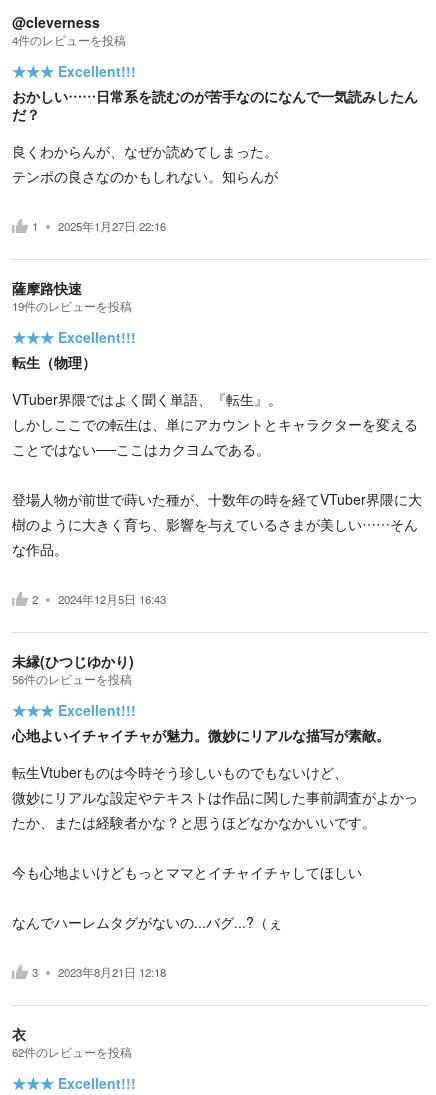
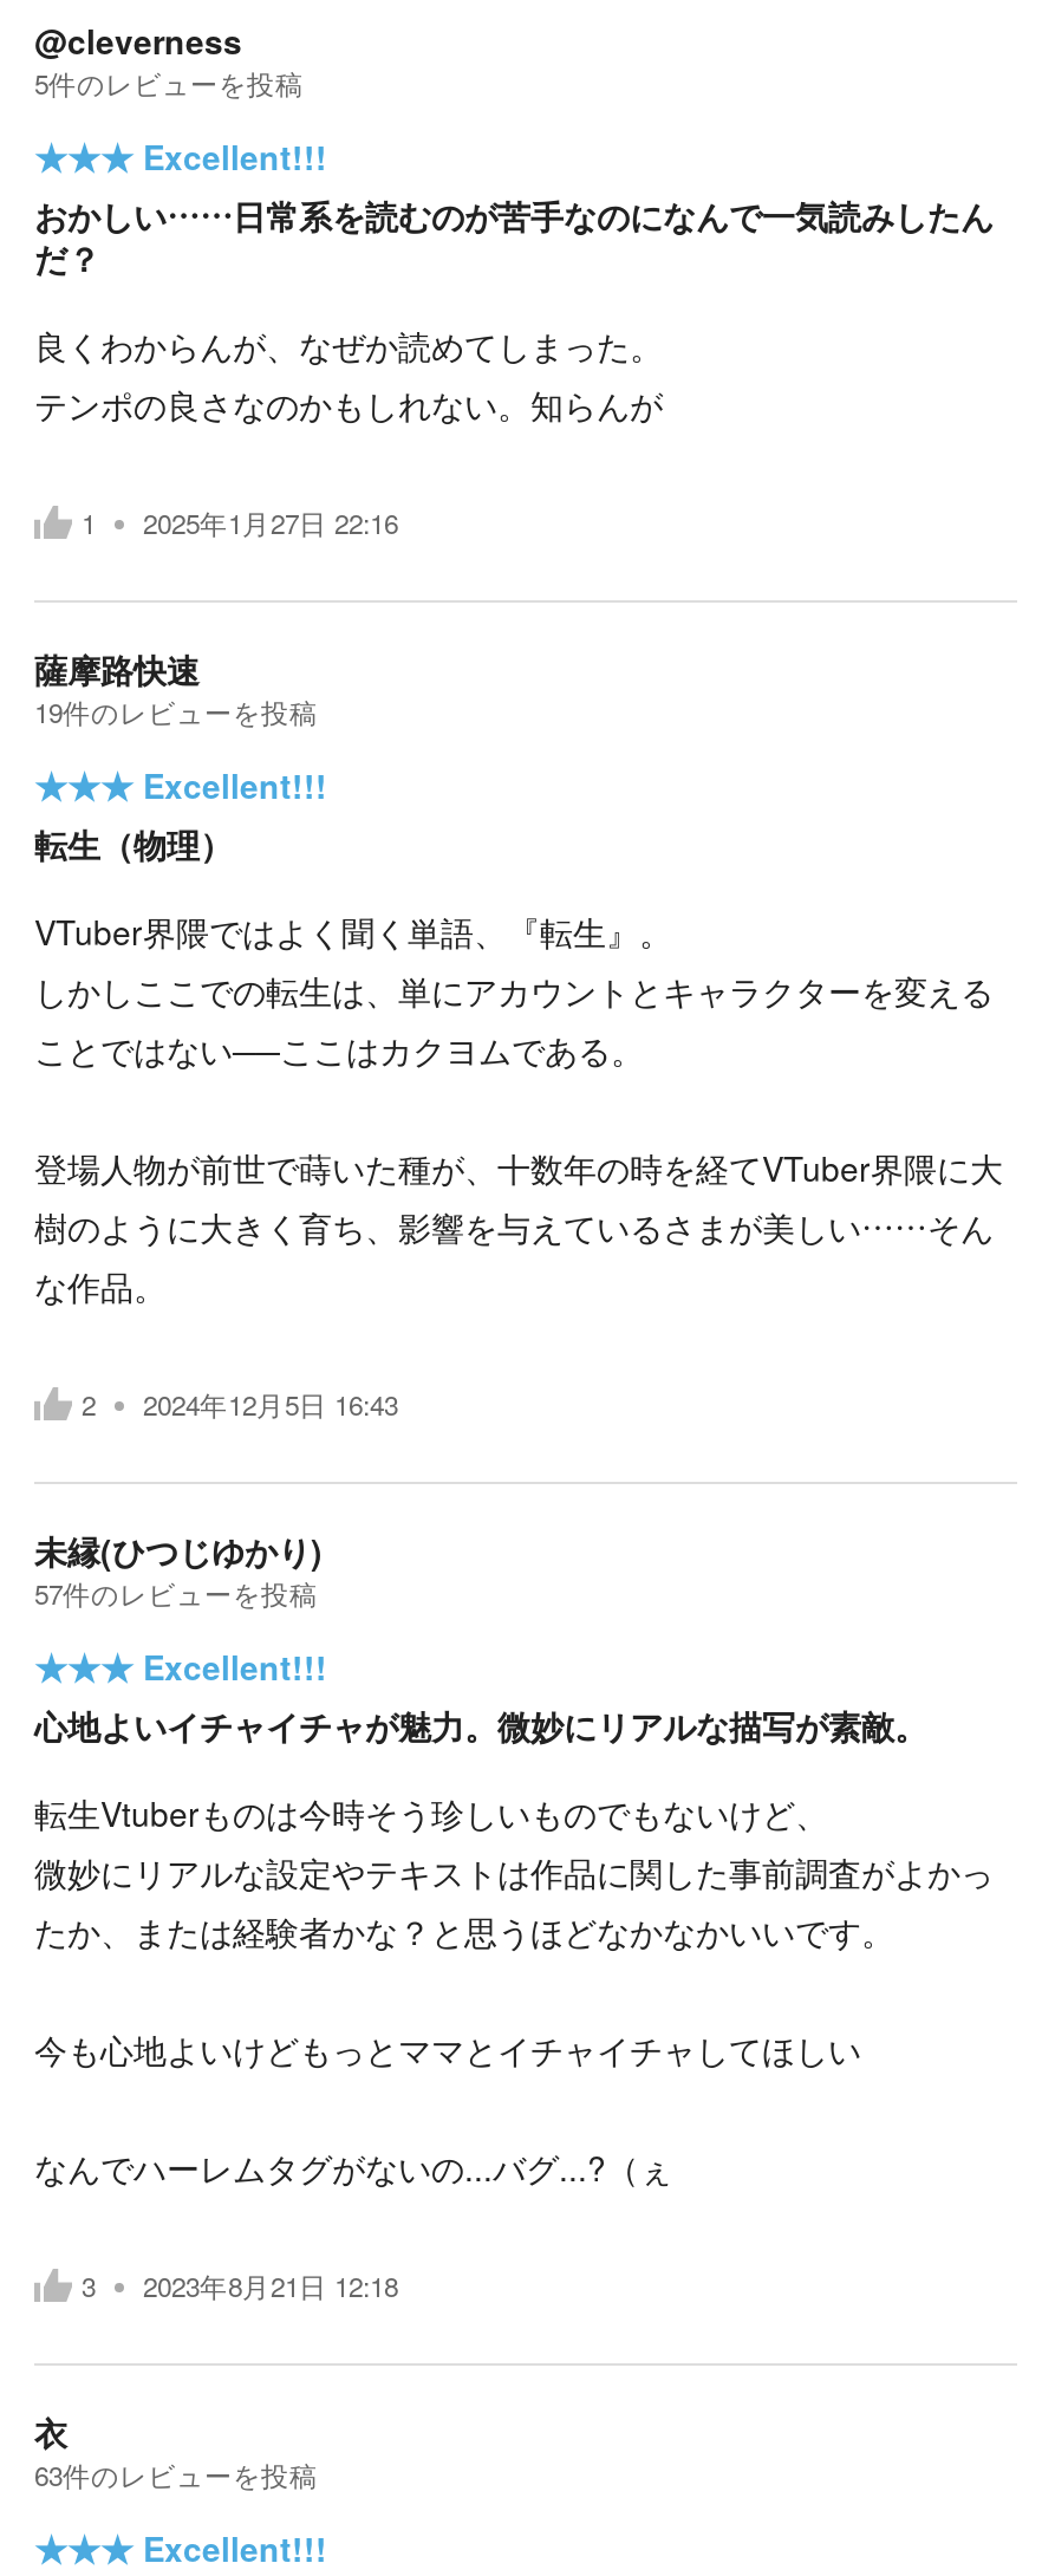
[12,32,126,48] 4件のレビューを投稿 -> [34,63,304,101] 5件のレビューを投稿
[12,671,132,687] 56件のレビューを投稿 -> [34,1573,318,1611] 57件のレビューを投稿
[12,1044,132,1060] 62件のレビューを投稿 -> [34,2455,318,2492] 63件のレビューを投稿

